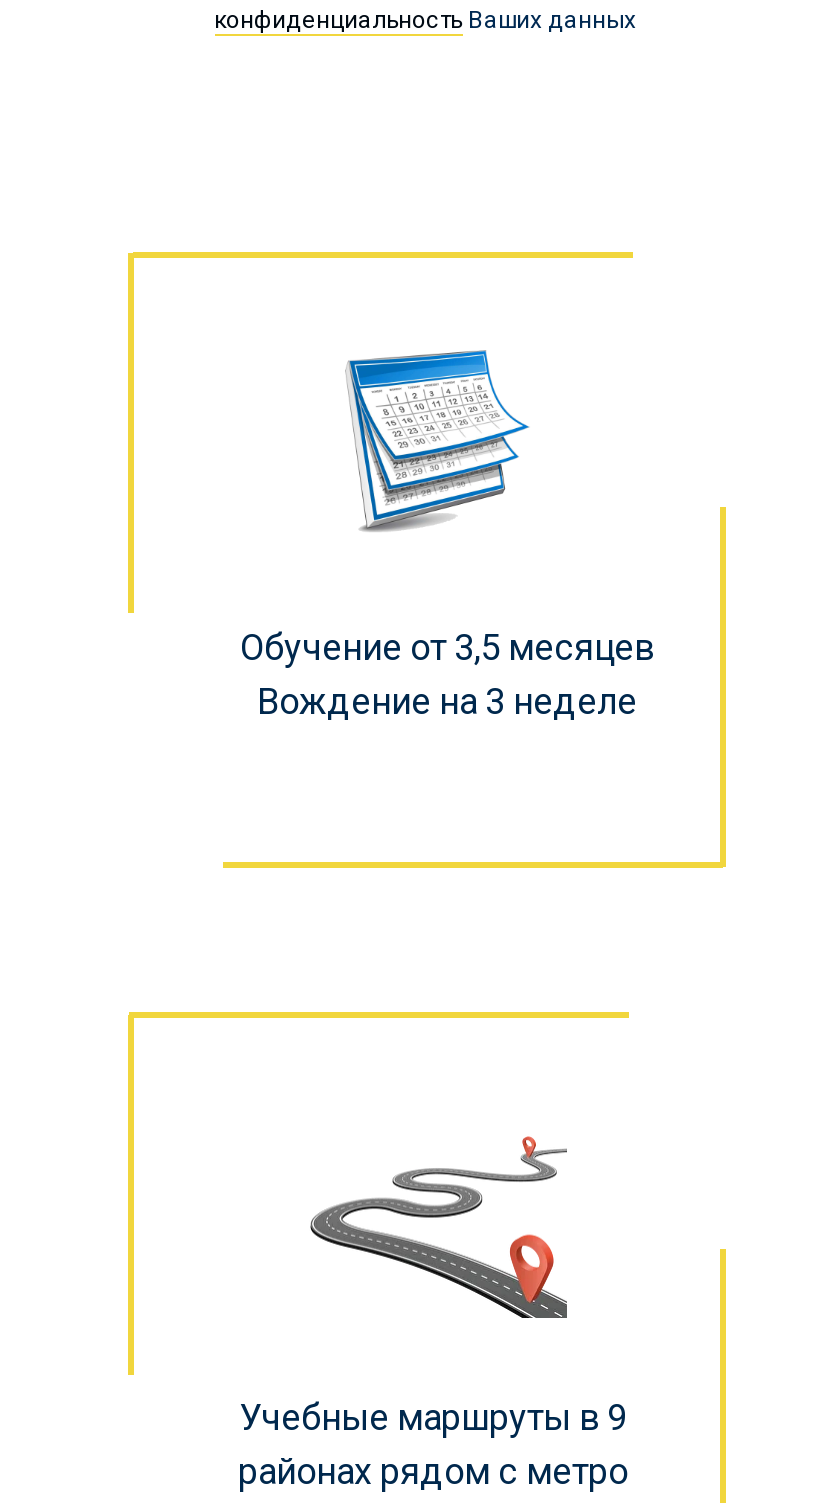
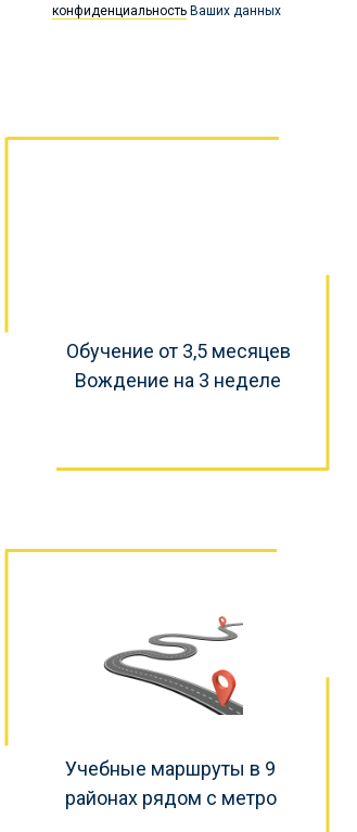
[345,348,531,534] [image] -> none

